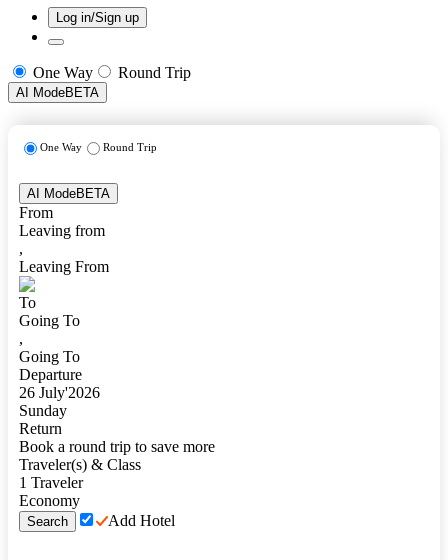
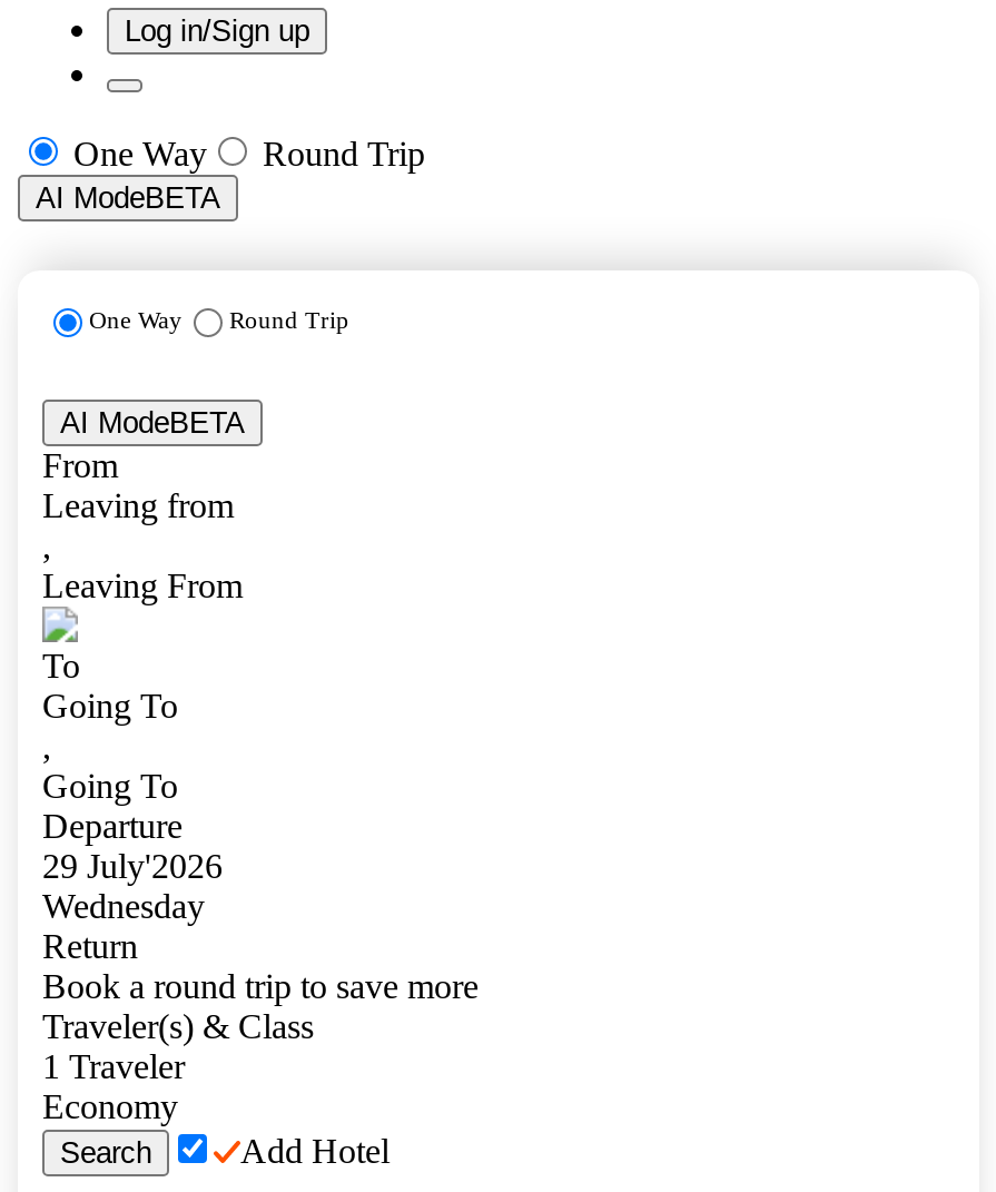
[19,384,100,419] 26 July'2026 | Sunday -> [42,847,223,925] 29 July'2026 | Wednesday

